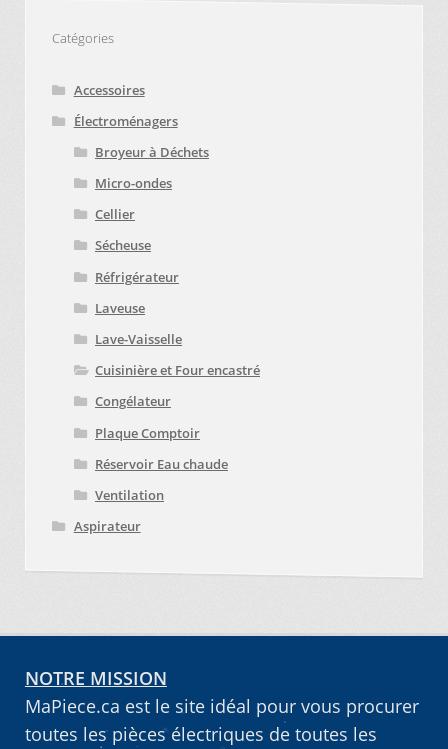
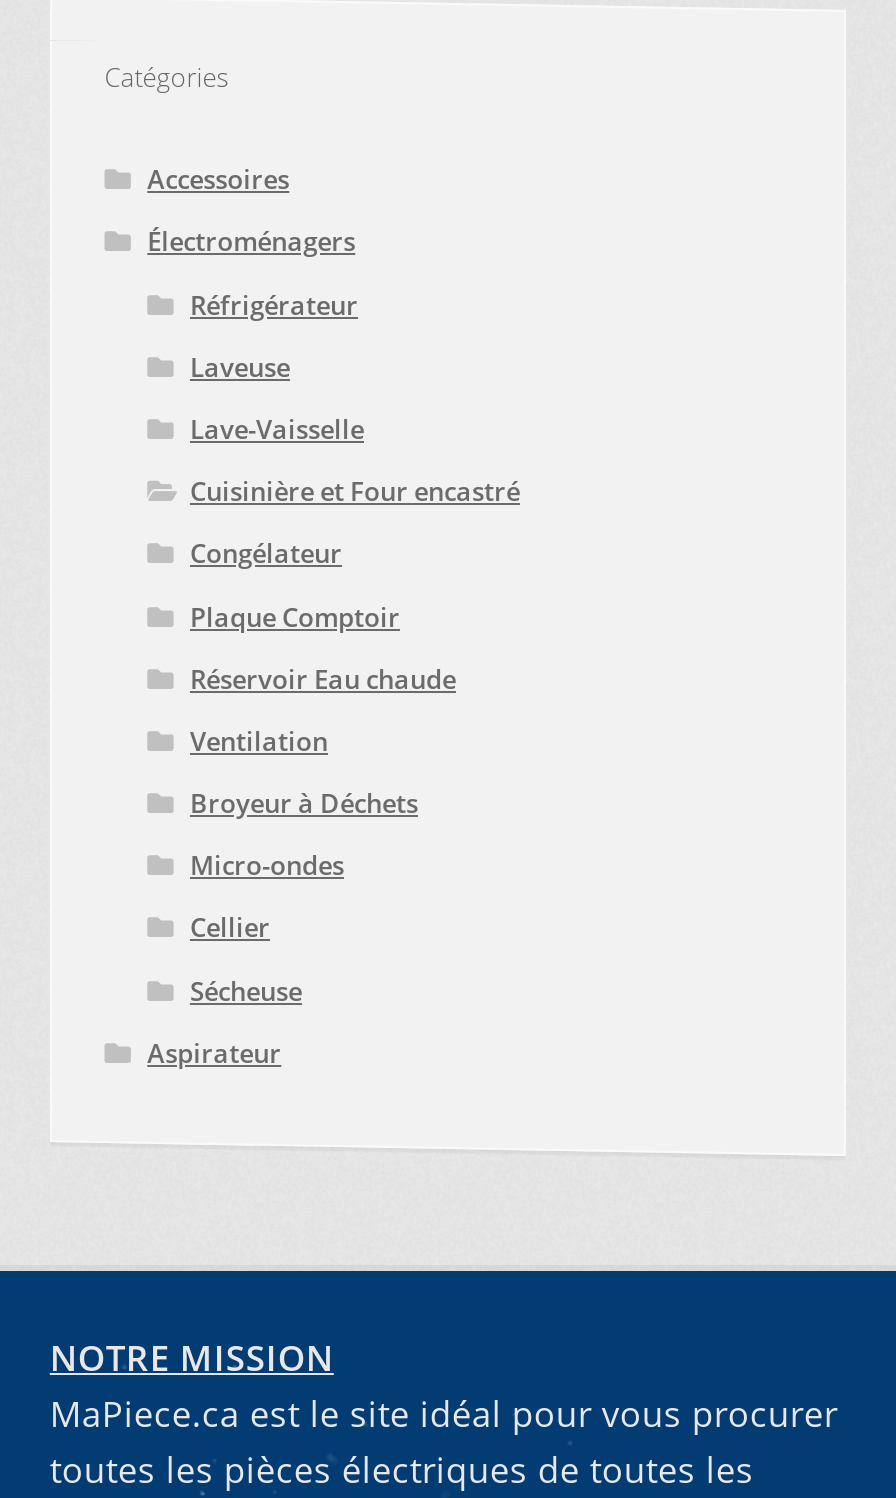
moved [95,143,209,254] -> [190,785,418,1008]: Broyeur à Déchets | Micro-ondes | Cellier | Sécheuse
moved [95,268,260,504] -> [190,286,520,758]: Réfrigérateur | Laveuse | Lave-Vaisselle | Cuisinière et Four encastré | Congélateur | Plaque Comptoir | Réservoir Eau chaude | Ventilation

